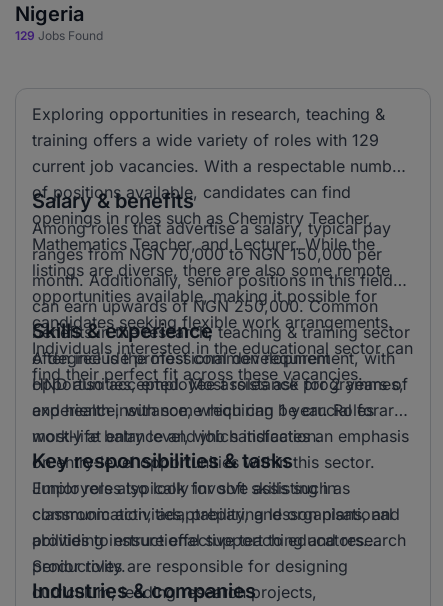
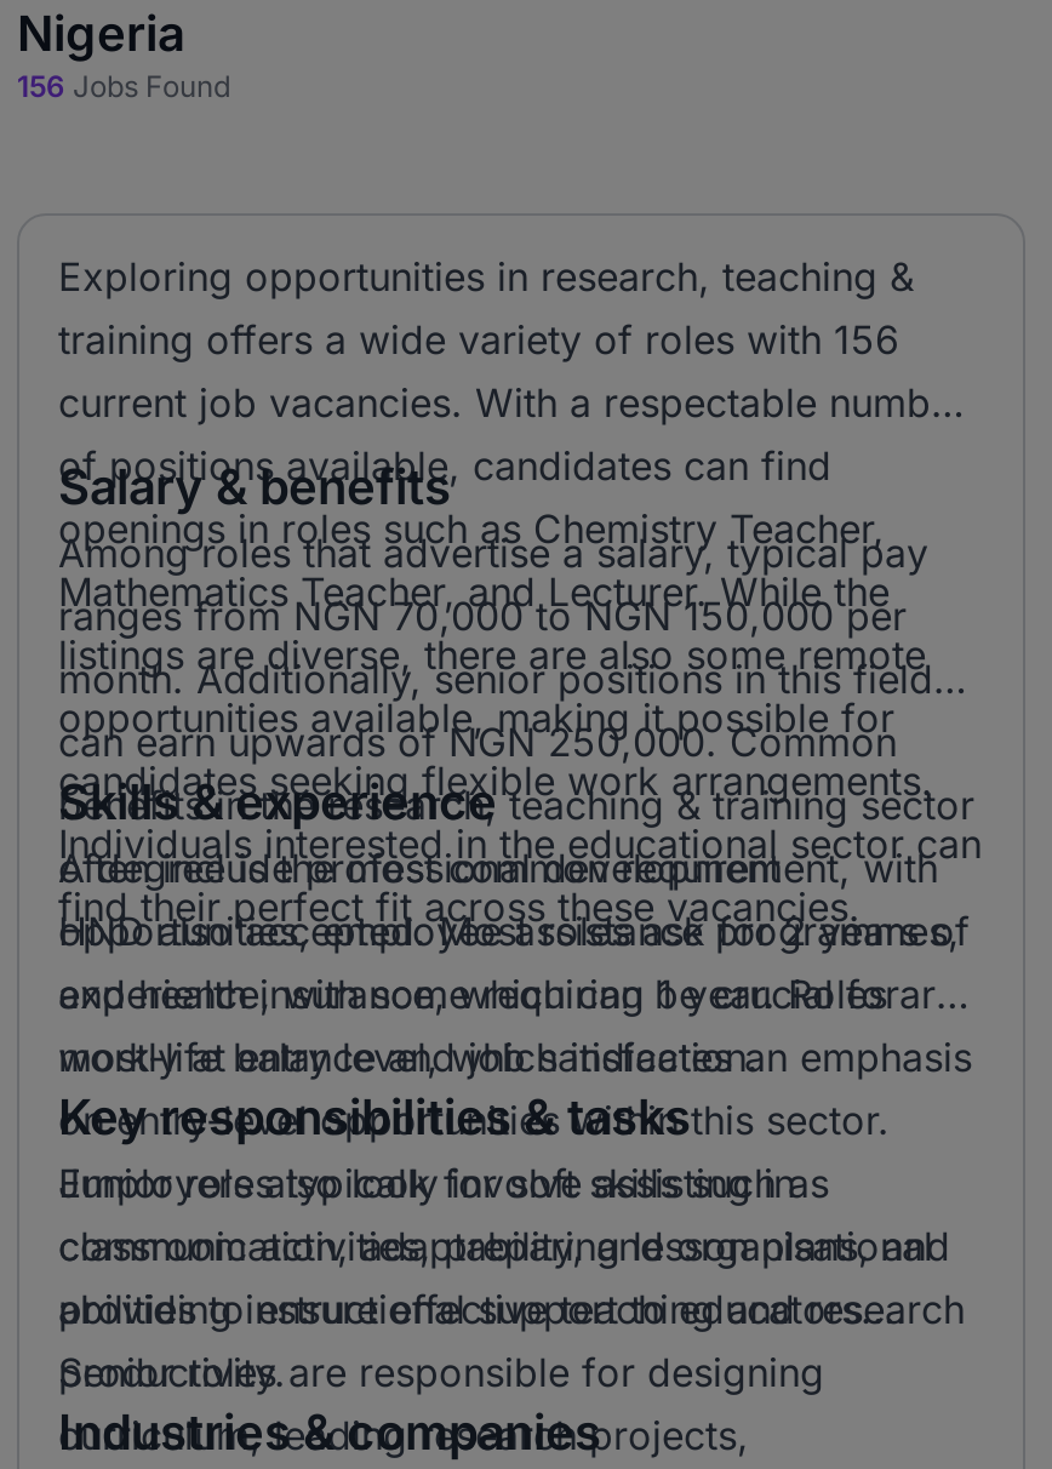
[15,28,103,43] 129 Jobs Found -> [17,68,230,104] 156 Jobs Found
[32,130,379,150] training offers a wide variety of roles with 129 -> [58,315,899,364] training offers a wide variety of roles with 156

